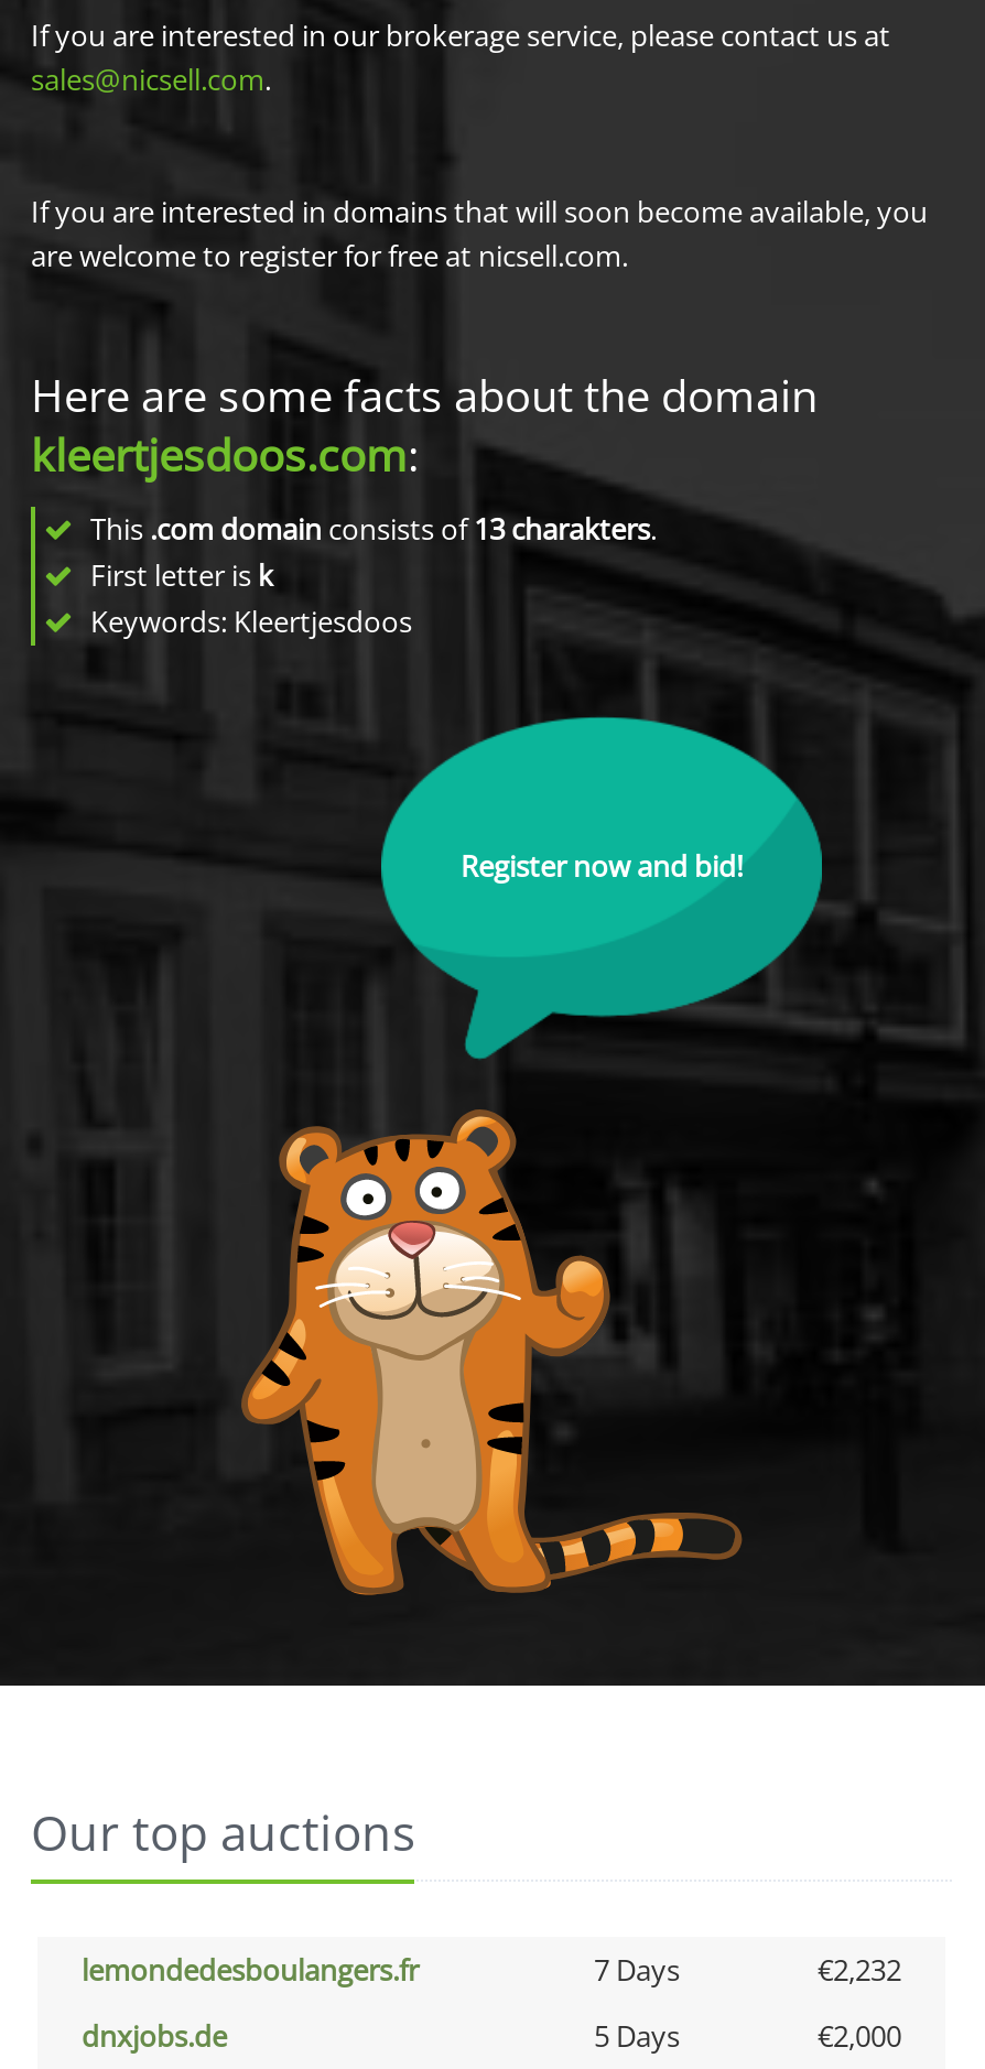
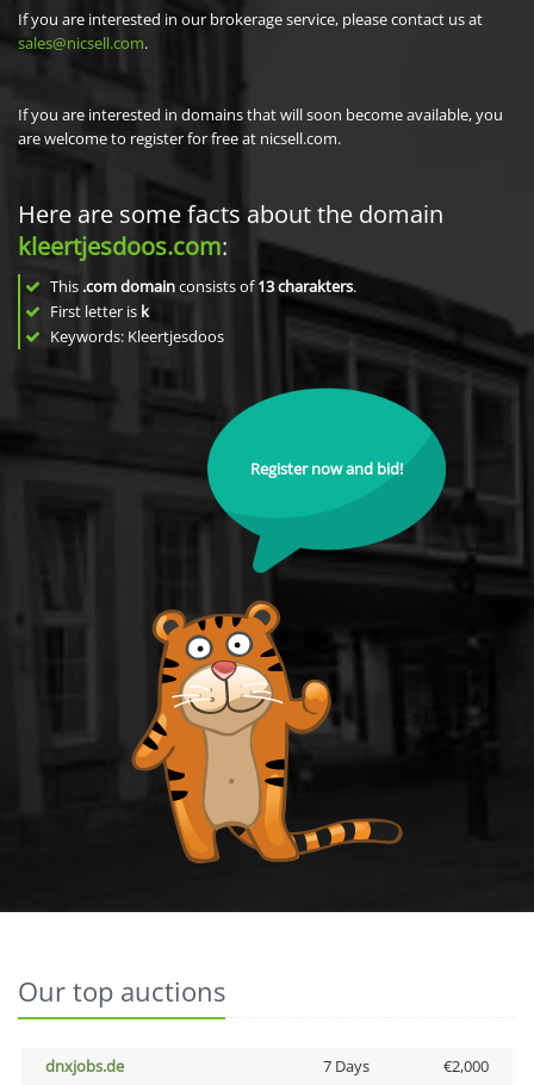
[82,1950,901,1990] lemondedesboulangers.fr | 7 Days | €2,232 -> none
[594,2016,680,2056] 5 Days -> [322,1055,369,1077] 7 Days

